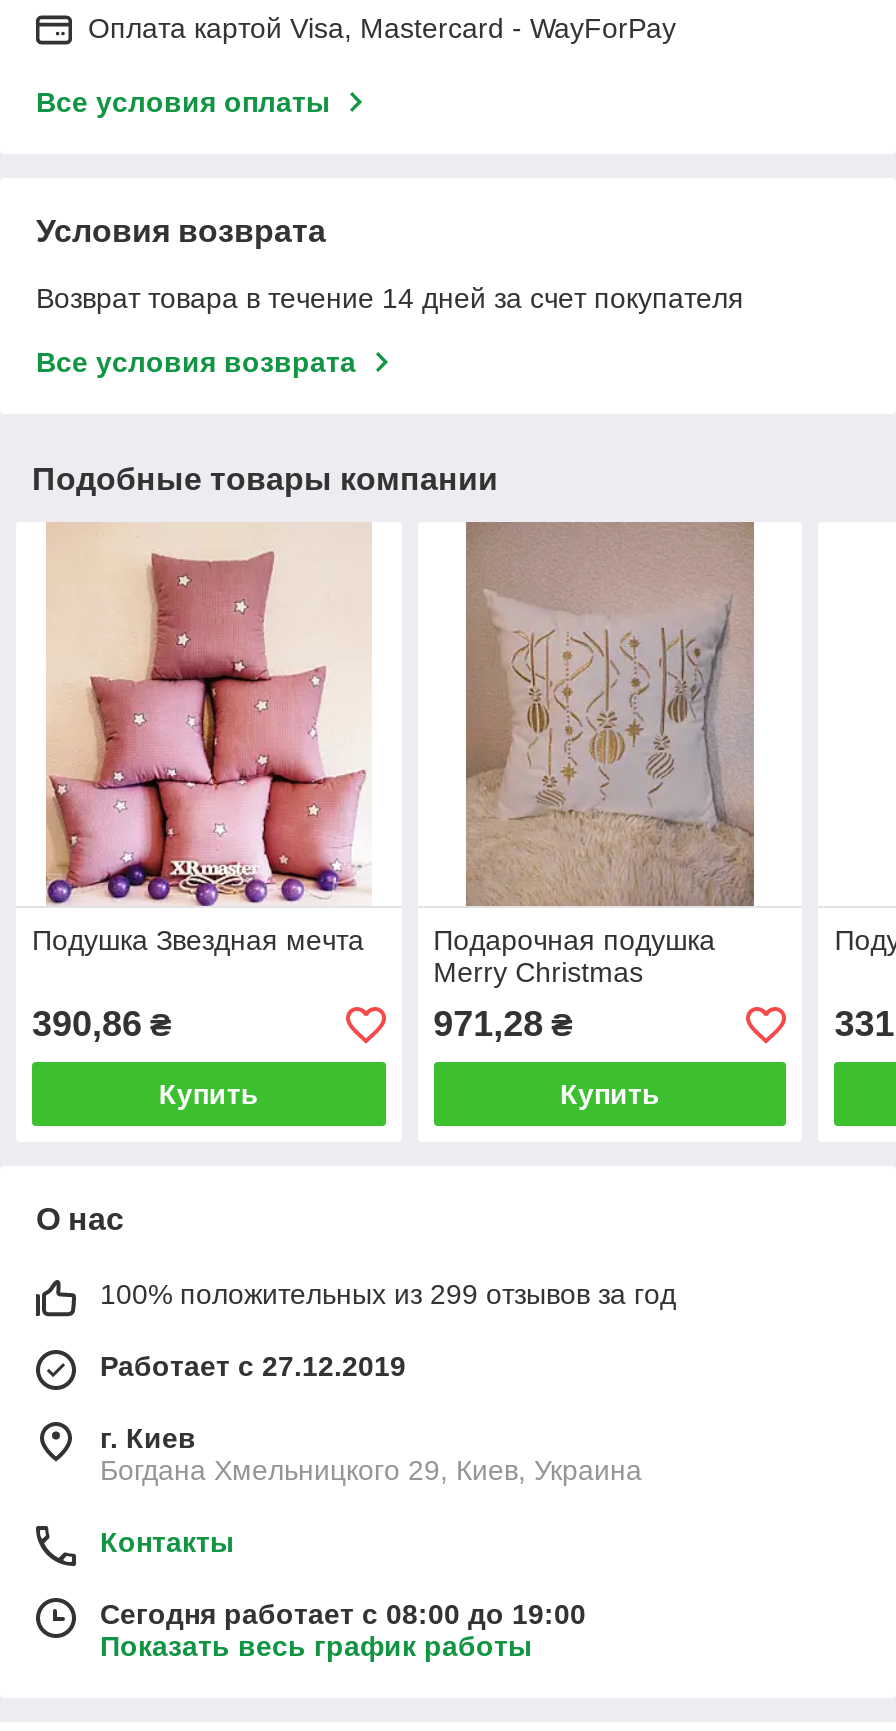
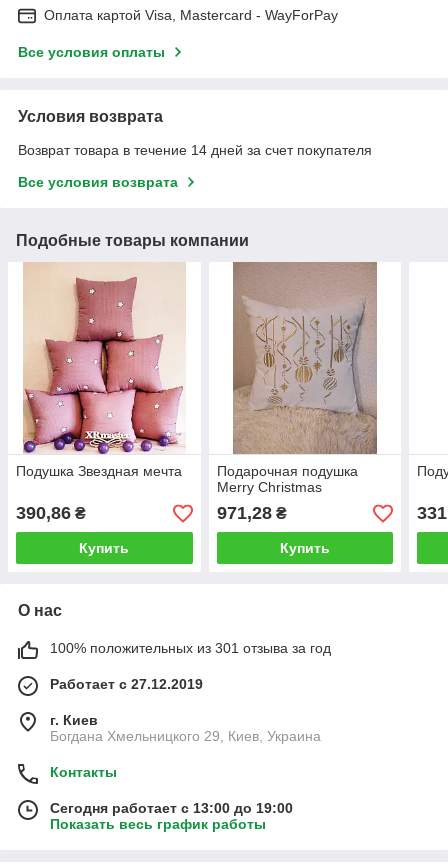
[100,1279,676,1311] 100% положительных из 299 отзывов за год -> [50,640,331,656] 100% положительных из 301 отзыва за год
[100,1599,586,1631] Сегодня работает с 08:00 до 19:00 -> [50,800,293,816] Сегодня работает с 13:00 до 19:00

